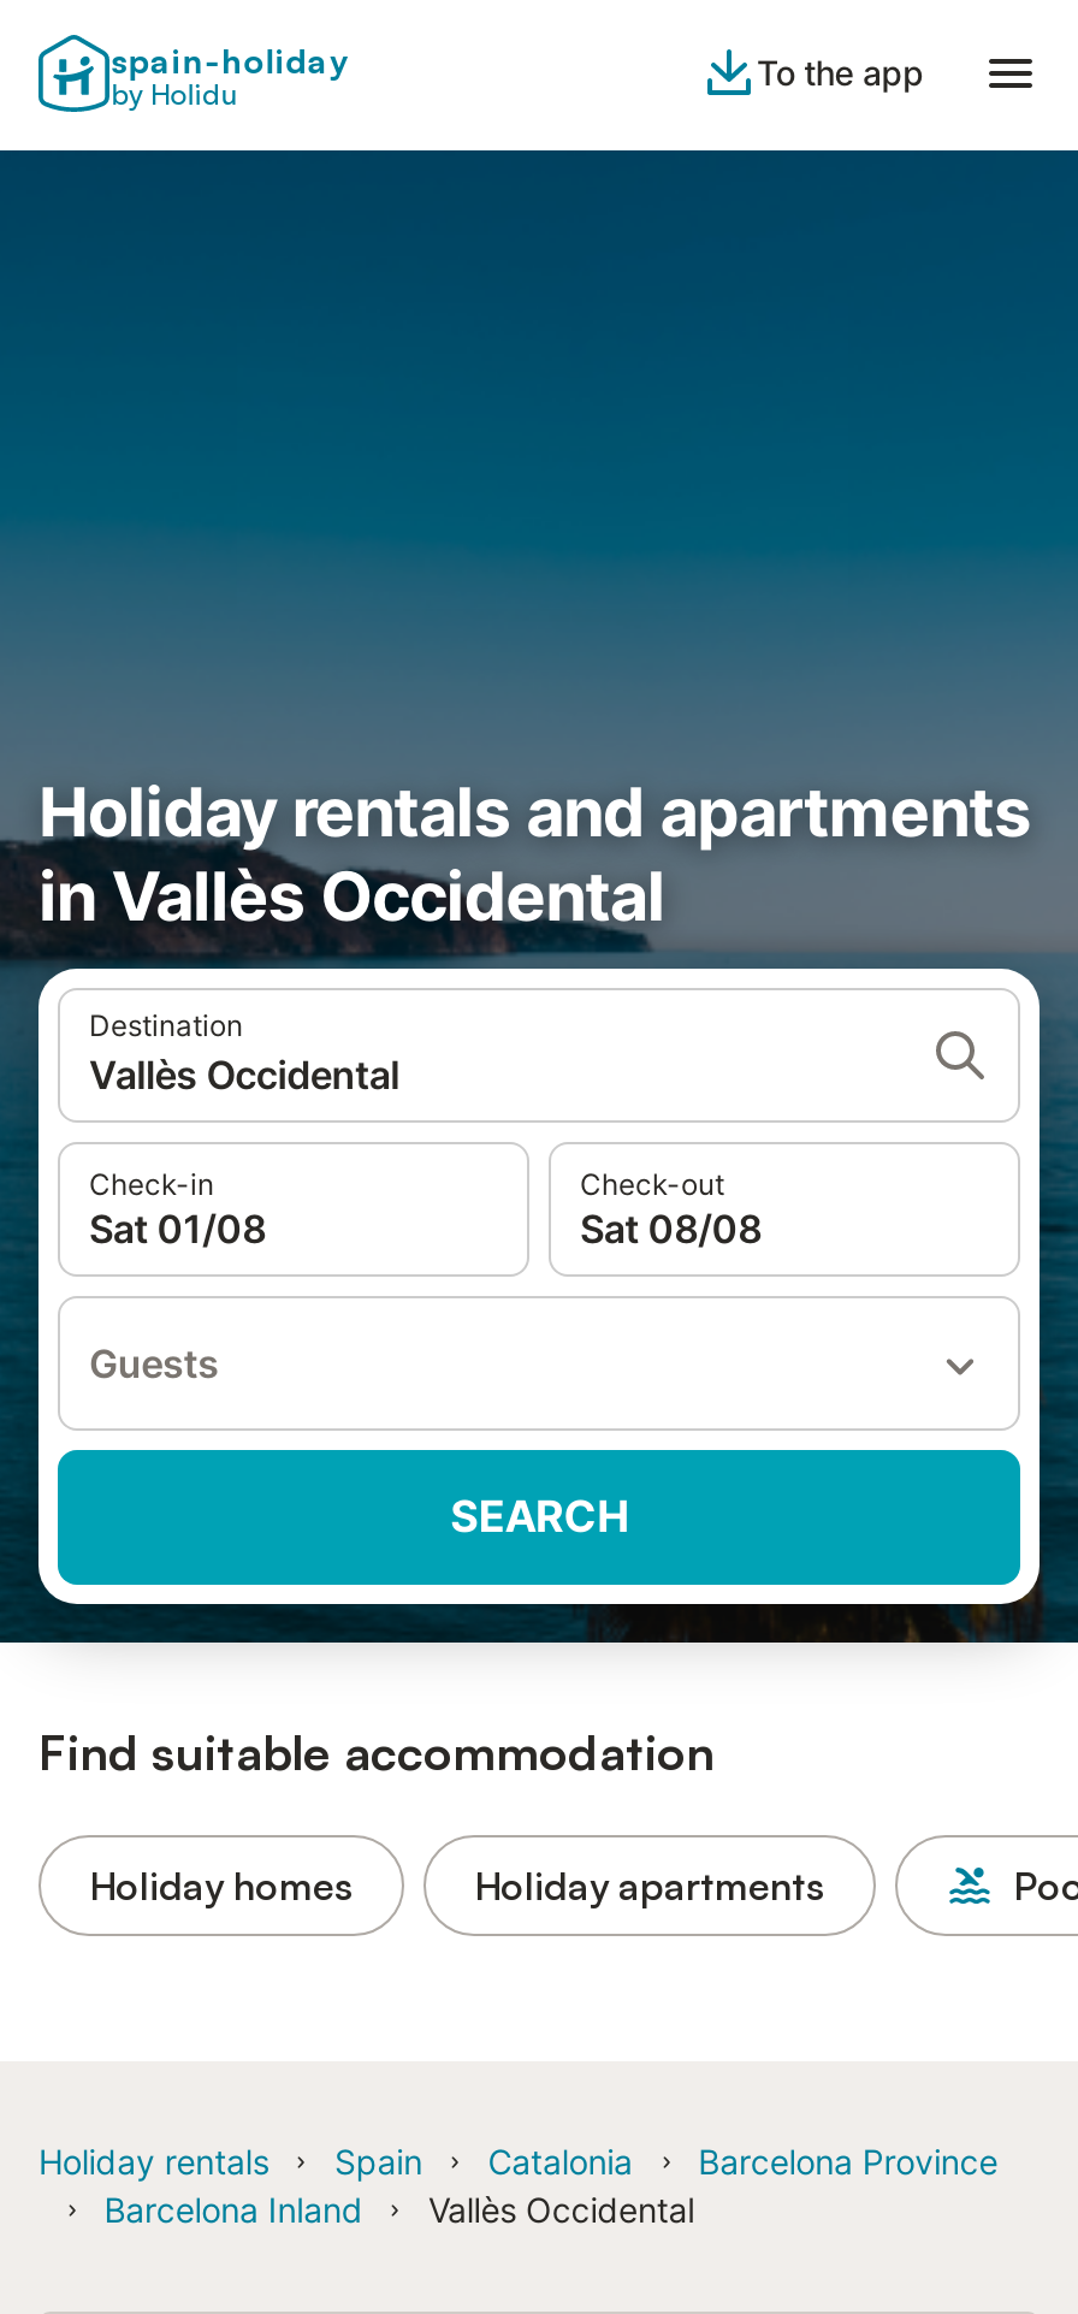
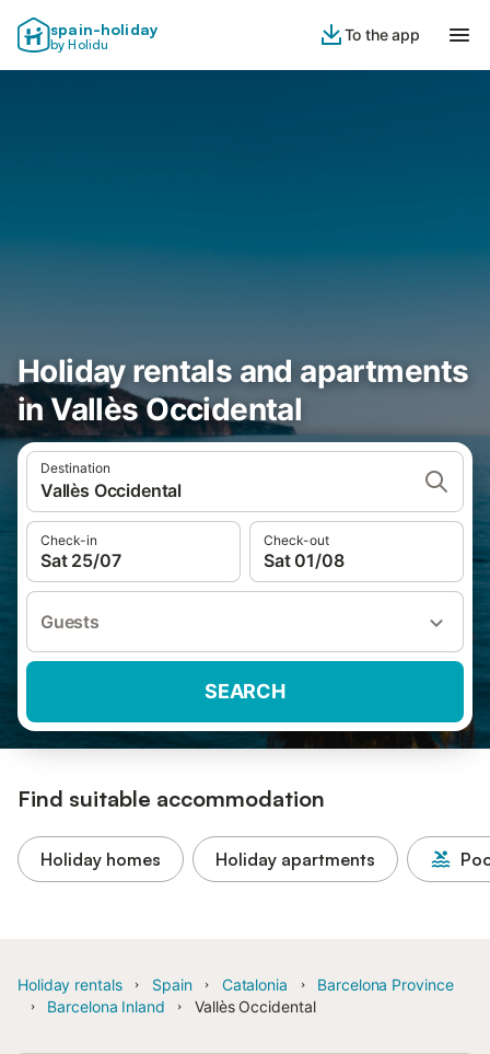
[89,1205,266,1253] Sat 01/08 -> [40,549,121,571] Sat 25/07
[580,1205,761,1253] Sat 08/08 -> [264,549,344,571] Sat 01/08

